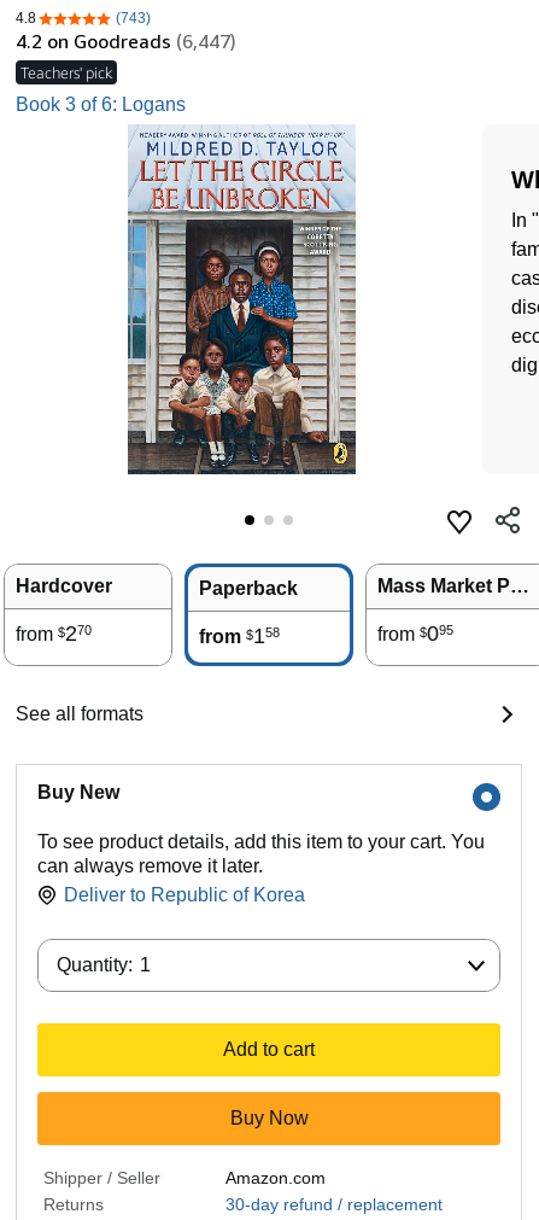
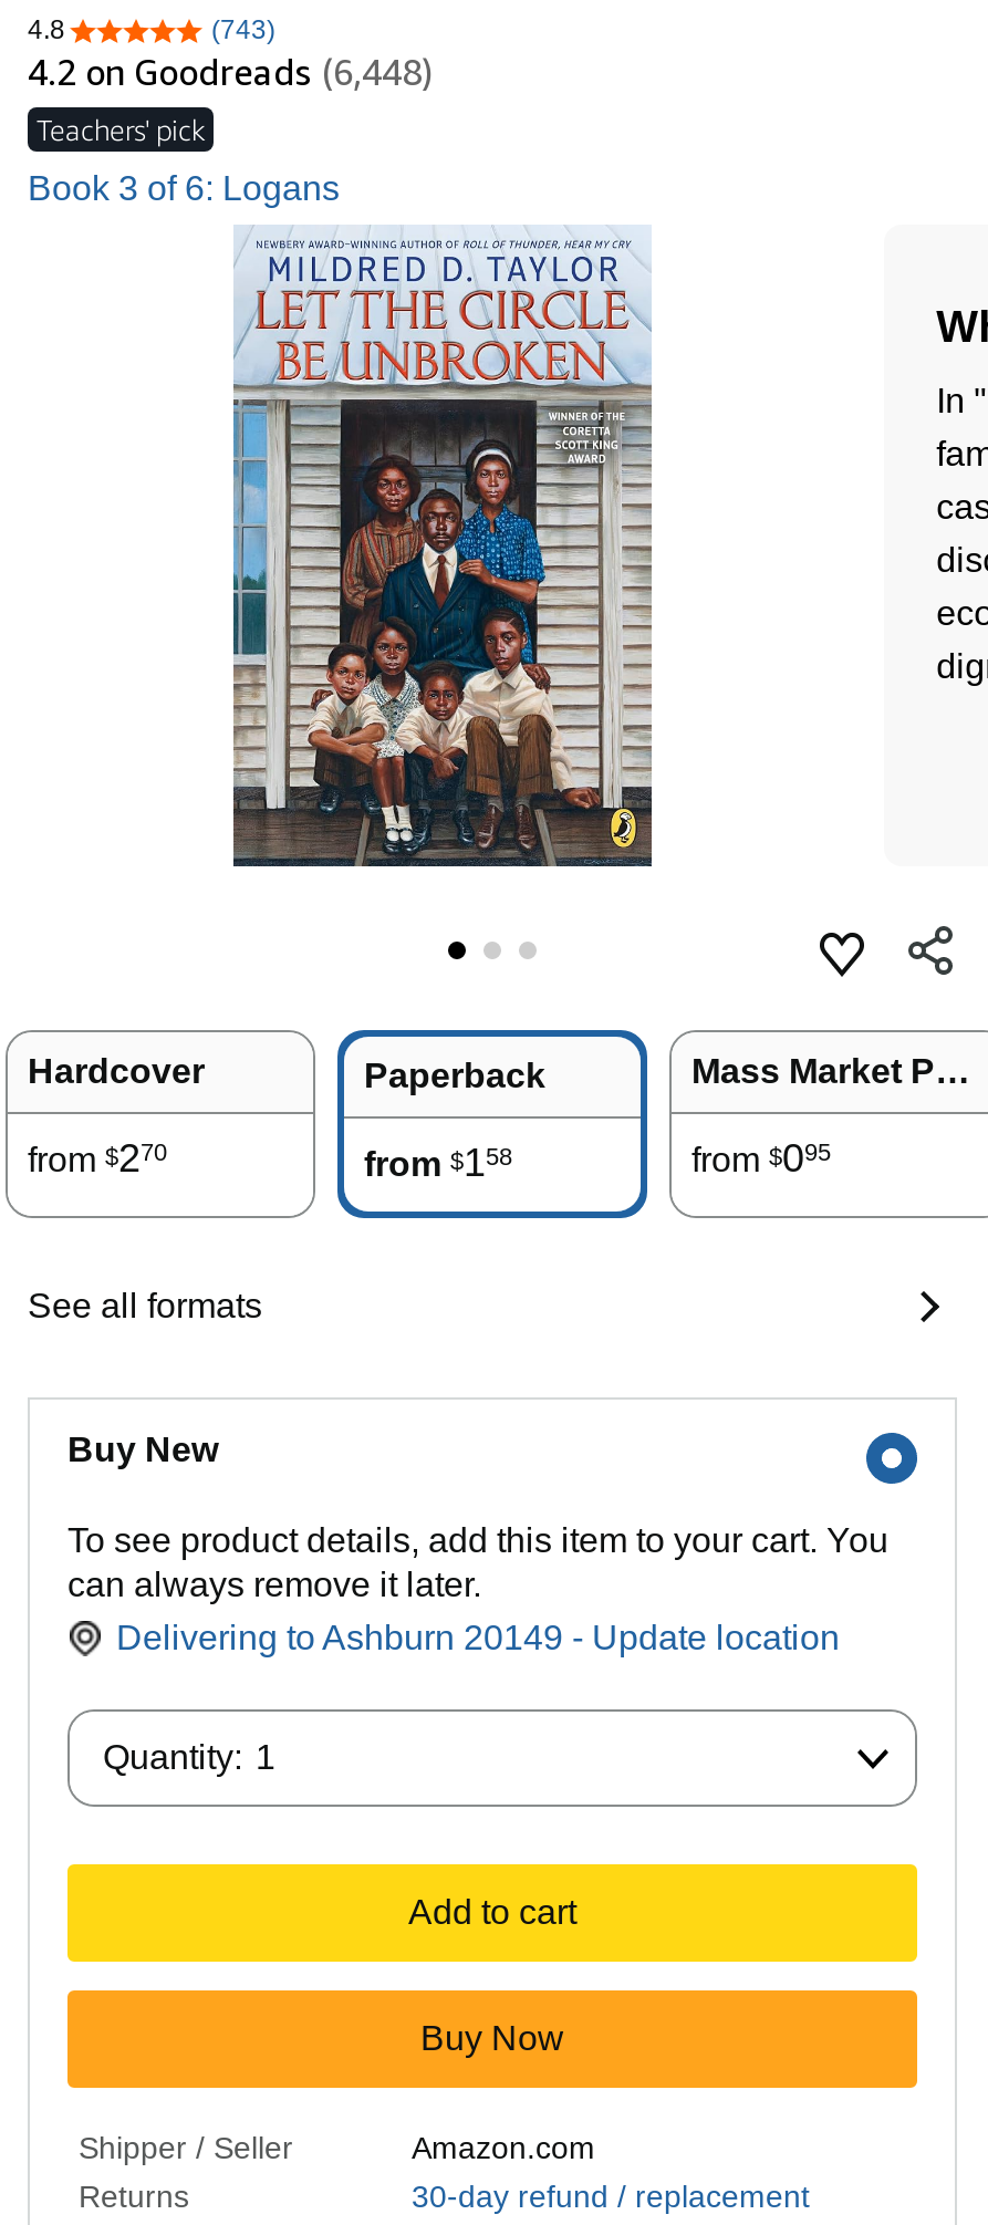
[16,29,236,53] 4.2 on Goodreads (6,447) -> [28,50,433,94] 4.2 on Goodreads (6,448)
[64,885,305,905] Deliver to Republic of Korea -> [116,1619,840,1657] Delivering to Ashburn 20149 - Update location

